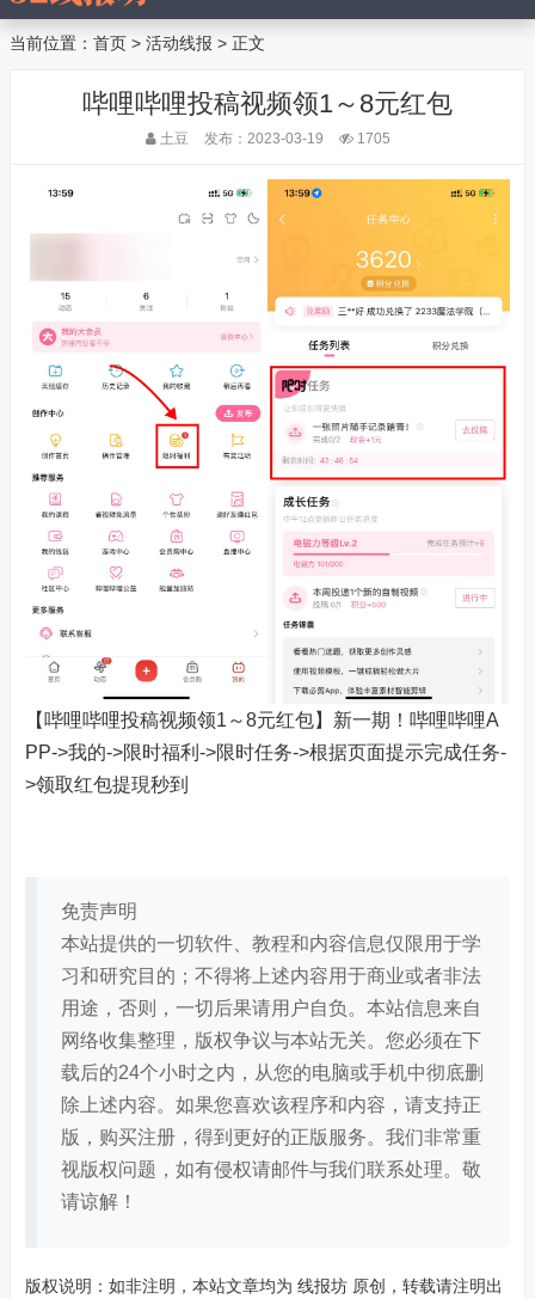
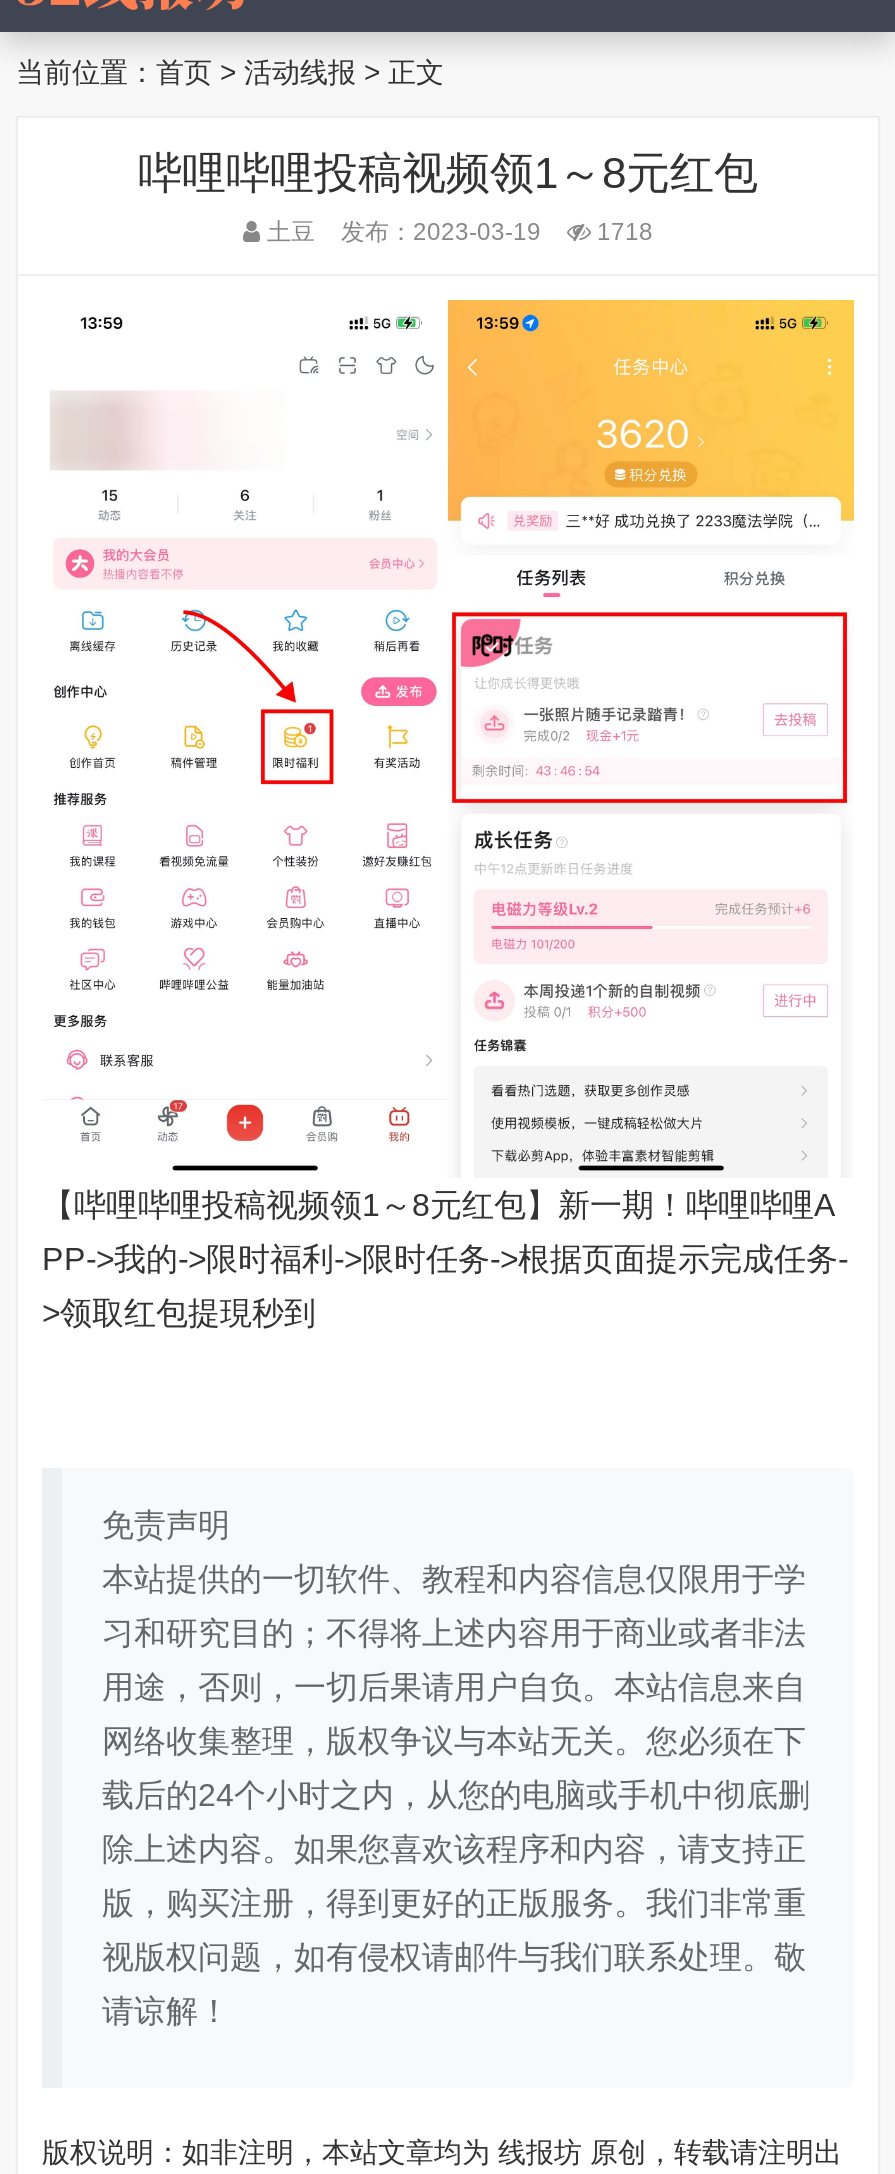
[156,130,390,147] 土豆 发布：2023-03-19 1705 -> [261,218,653,246] 土豆 发布：2023-03-19 1718

